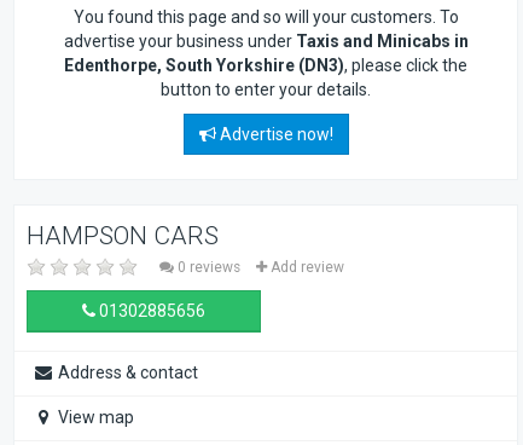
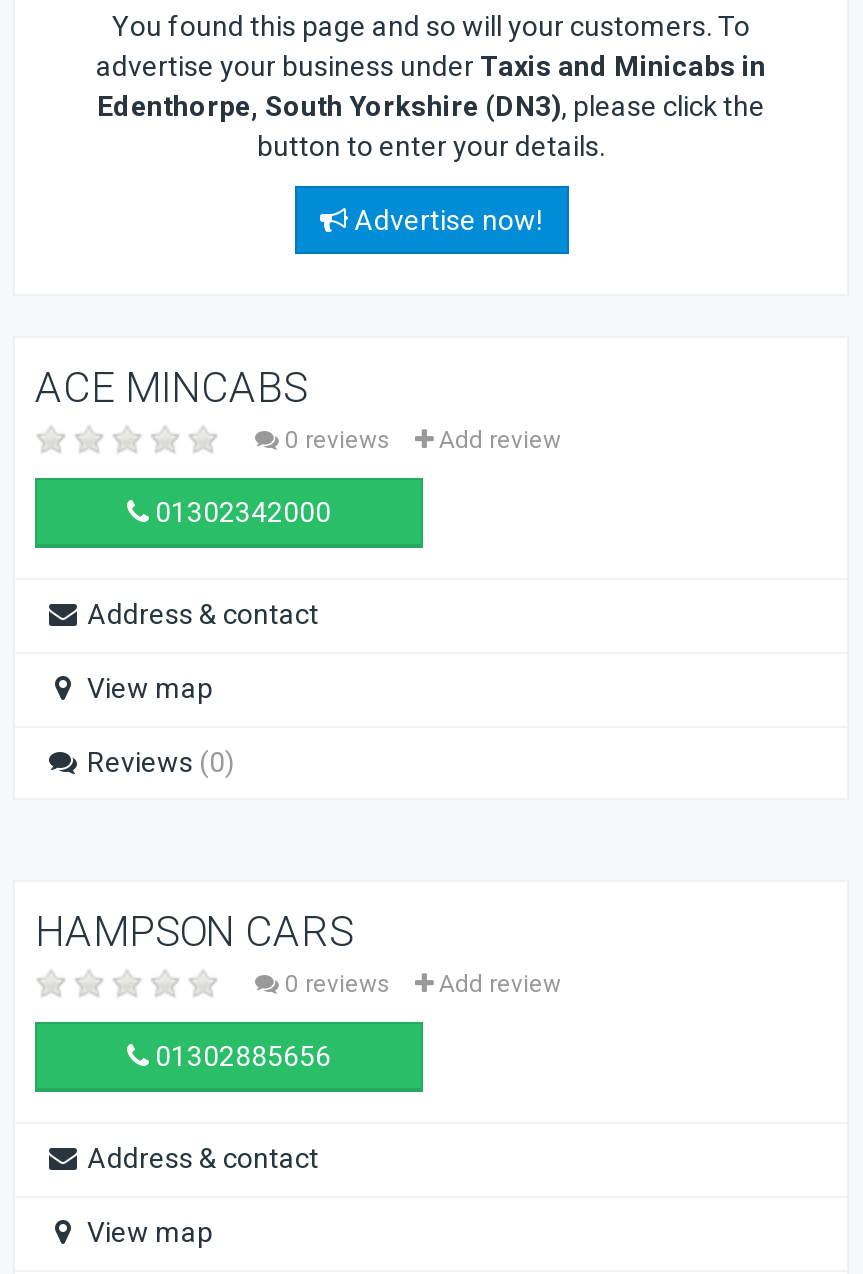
none -> [35,364,561,778] ACE MINCABS | 0 reviews | Add review | 01302342000 | Address & contact | View map | Reviews (0)

